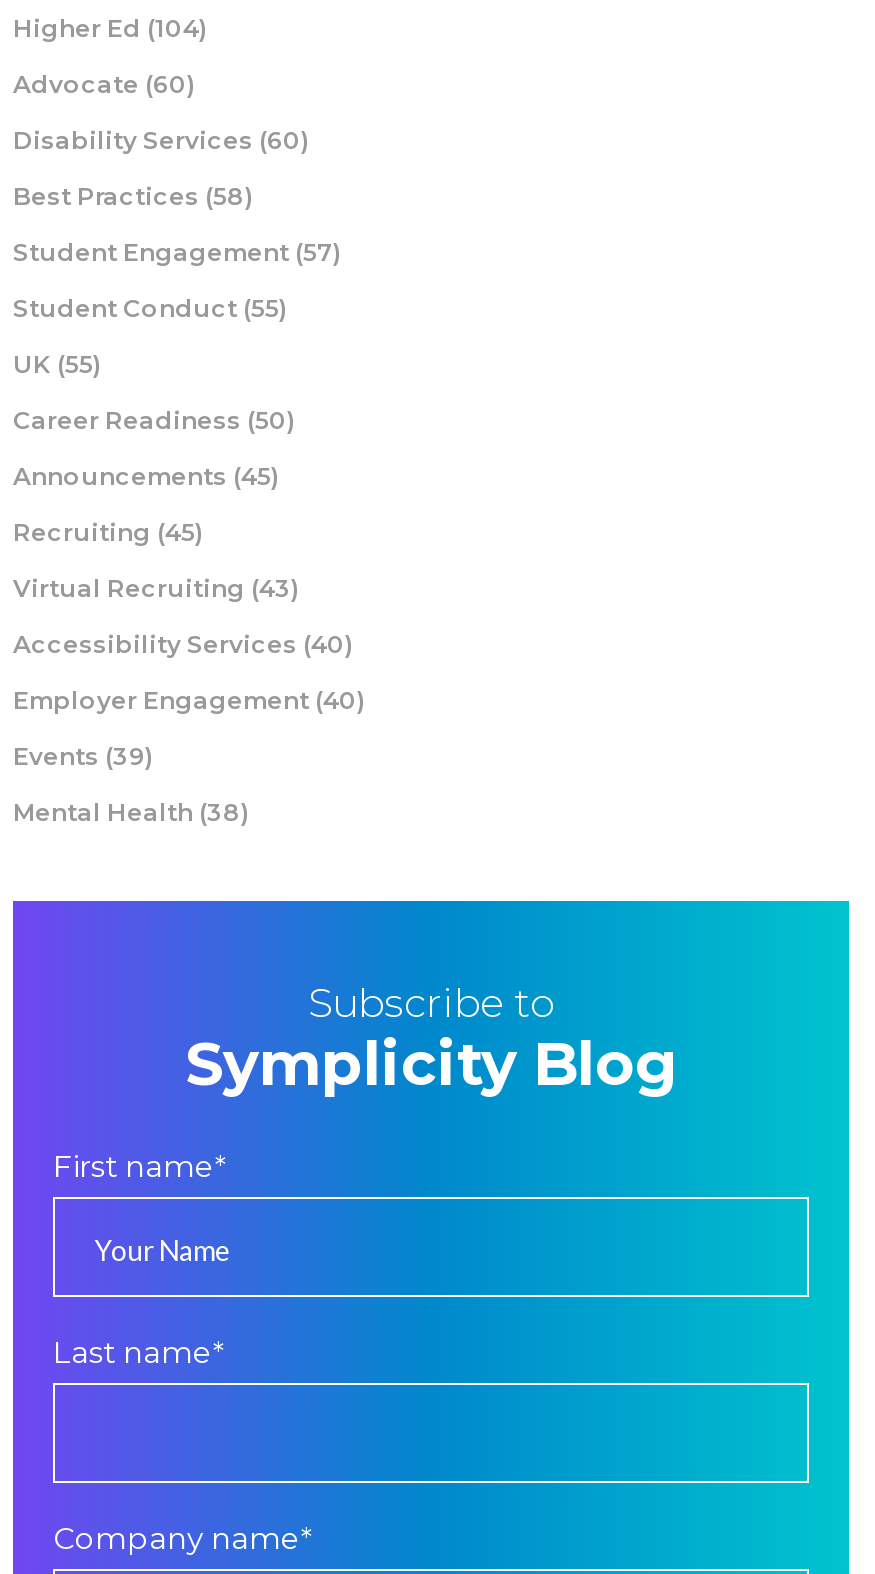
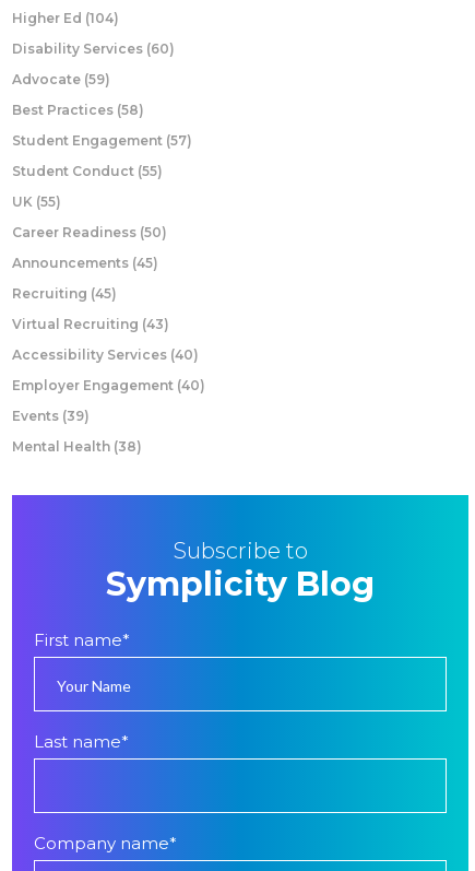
[13,69,197,99] Advocate (60) -> none
moved [13,125,311,155] -> [12,40,175,57]: Disability Services (60)
none -> [12,71,110,87] Advocate (59)

